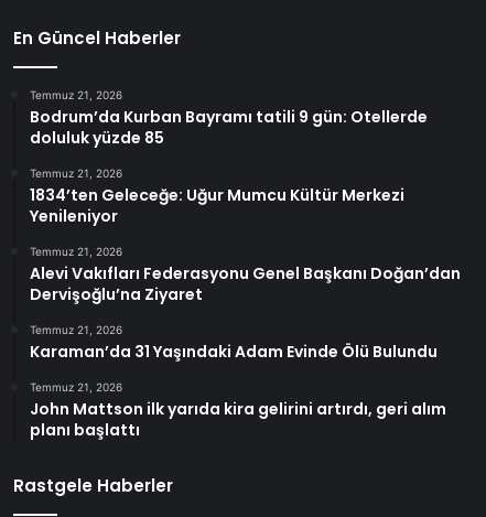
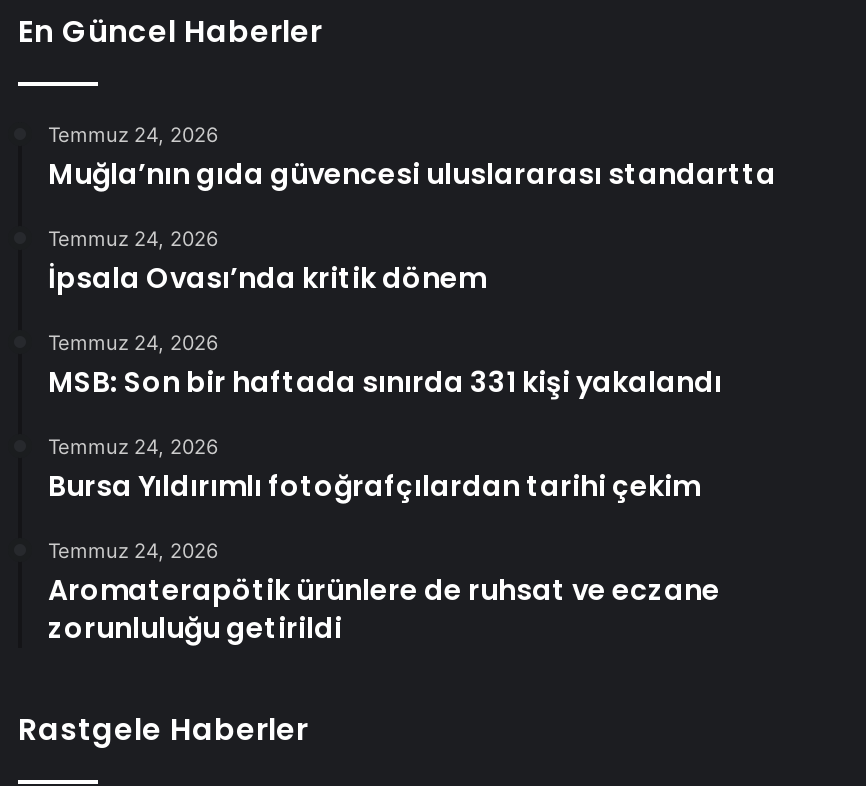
[30,88,428,148] Temmuz 21, 2026 | Bodrum’da Kurban Bayramı tatili 9 gün: Otellerde | doluluk yüzde 85 -> [48,121,776,193] Temmuz 24, 2026 | Muğla’nın gıda güvencesi uluslararası standartta
[30,166,404,227] Temmuz 21, 2026 | 1834’ten Geleceğe: Uğur Mumcu Kültür Merkezi | Yenileniyor -> [48,225,486,297] Temmuz 24, 2026 | İpsala Ovası’nda kritik dönem
[30,244,461,305] Temmuz 21, 2026 | Alevi Vakıfları Federasyonu Genel Başkanı Doğan’dan | Dervişoğlu’na Ziyaret -> [48,329,722,401] Temmuz 24, 2026 | MSB: Son bir haftada sınırda 331 kişi yakalandı
[30,323,438,362] Temmuz 21, 2026 | Karaman’da 31 Yaşındaki Adam Evinde Ölü Bulundu -> [48,433,700,505] Temmuz 24, 2026 | Bursa Yıldırımlı fotoğrafçılardan tarihi çekim
[30,380,446,441] Temmuz 21, 2026 | John Mattson ilk yarıda kira gelirini artırdı, geri alım | planı başlattı -> [48,537,720,647] Temmuz 24, 2026 | Aromaterapötik ürünlere de ruhsat ve eczane | zorunluluğu getirildi

